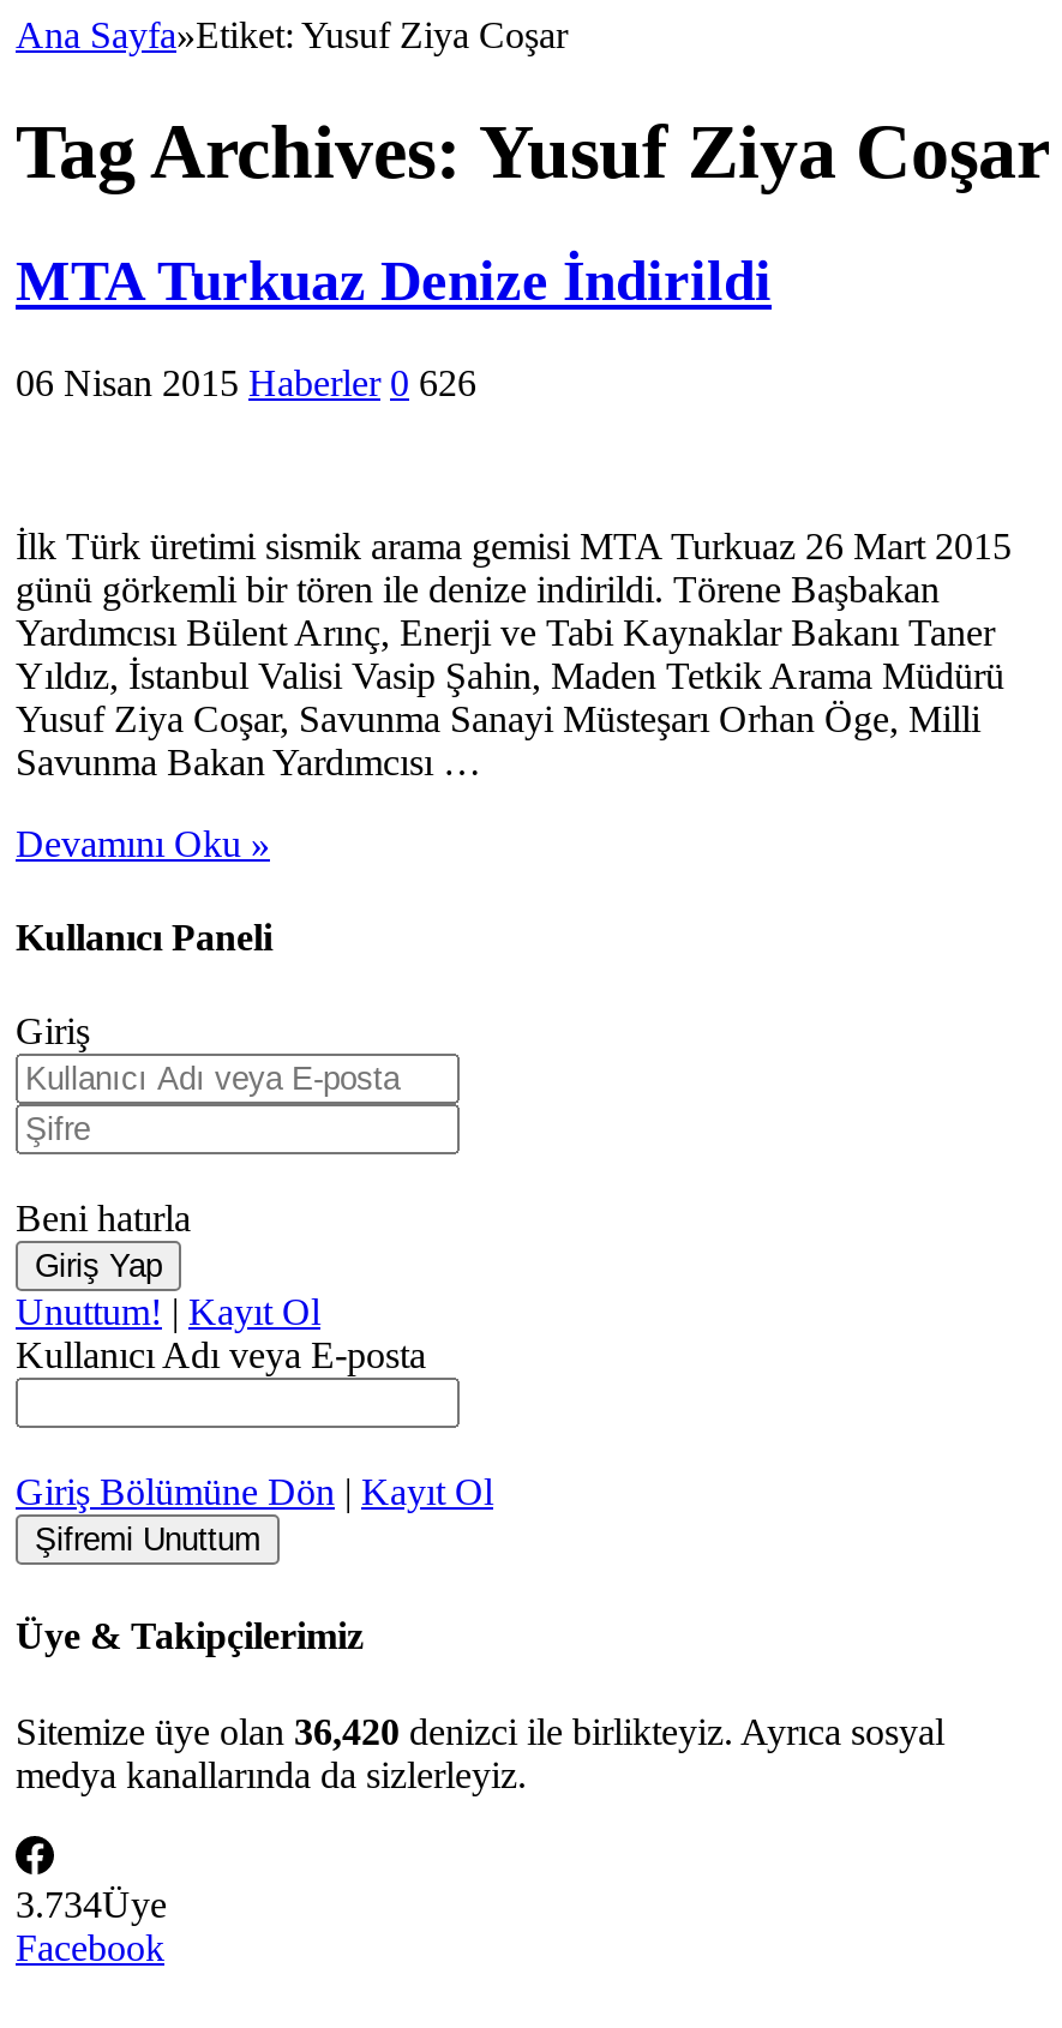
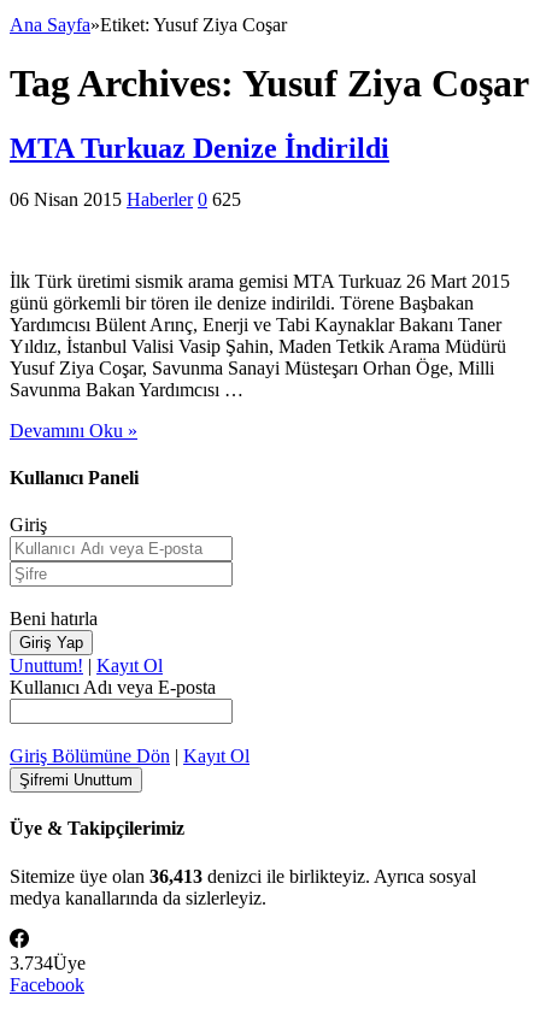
[16,361,476,402] 06 Nisan 2015 Haberler 0 626 -> [10,189,241,209] 06 Nisan 2015 Haberler 0 625
[16,1710,944,1751] Sitemize üye olan 36,420 denizci ile birlikteyiz. Ayrıca sosyal -> [10,866,476,886] Sitemize üye olan 36,413 denizci ile birlikteyiz. Ayrıca sosyal

